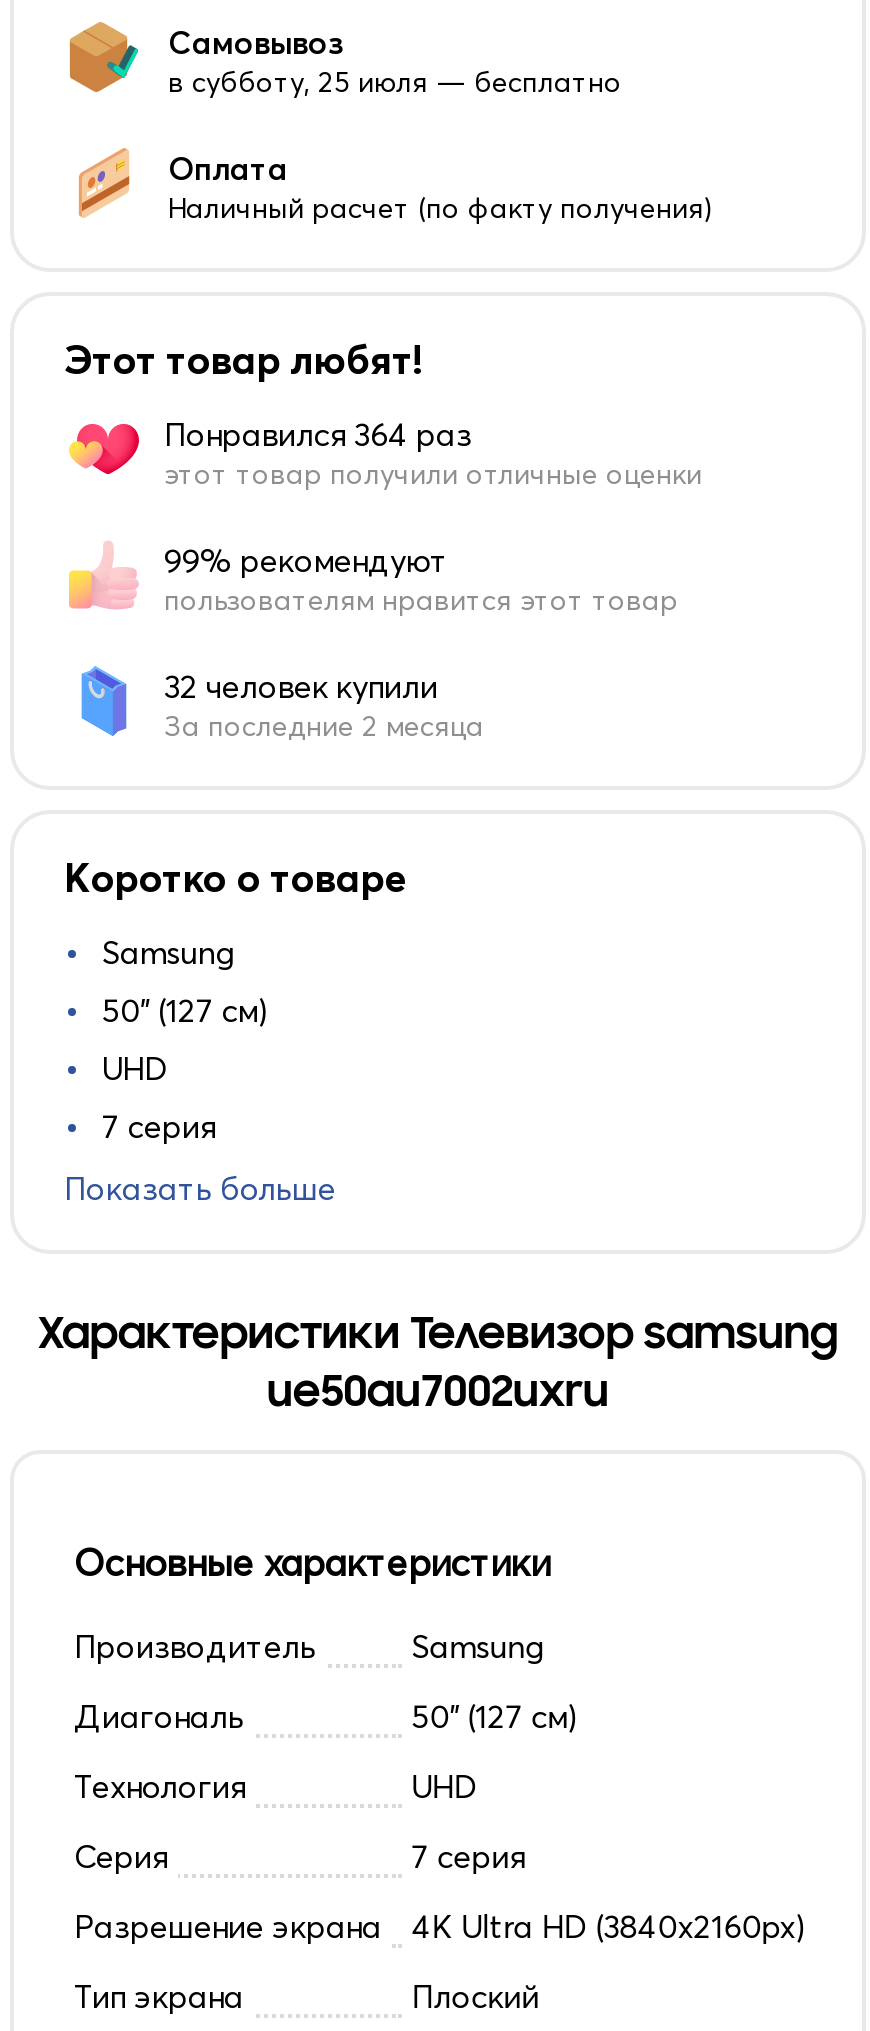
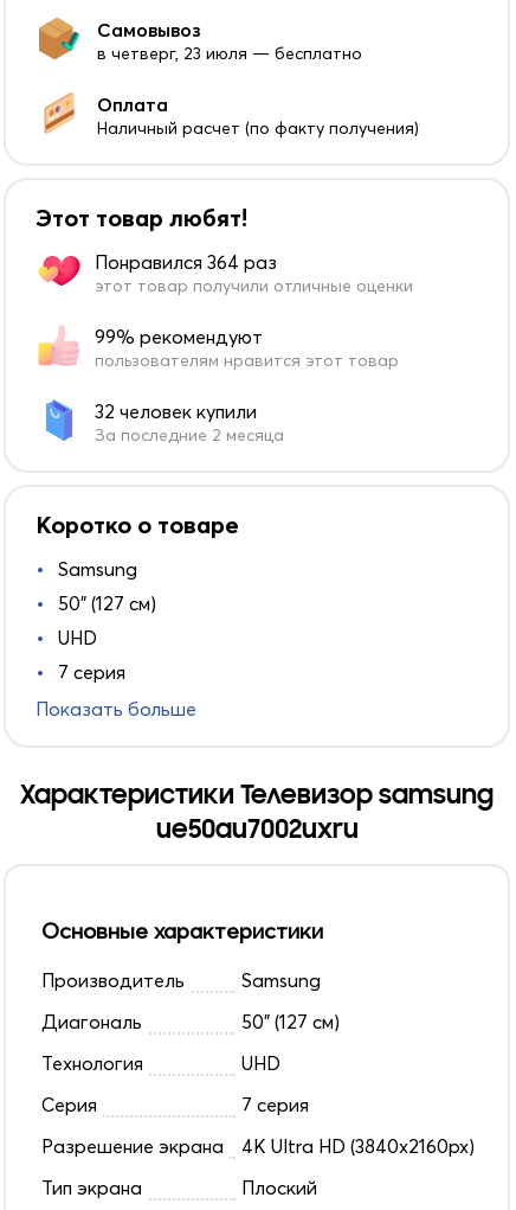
[168,64,622,100] в субботу, 25 июля — бесплатно -> [97,43,362,64] в четверг, 23 июля — бесплатно

